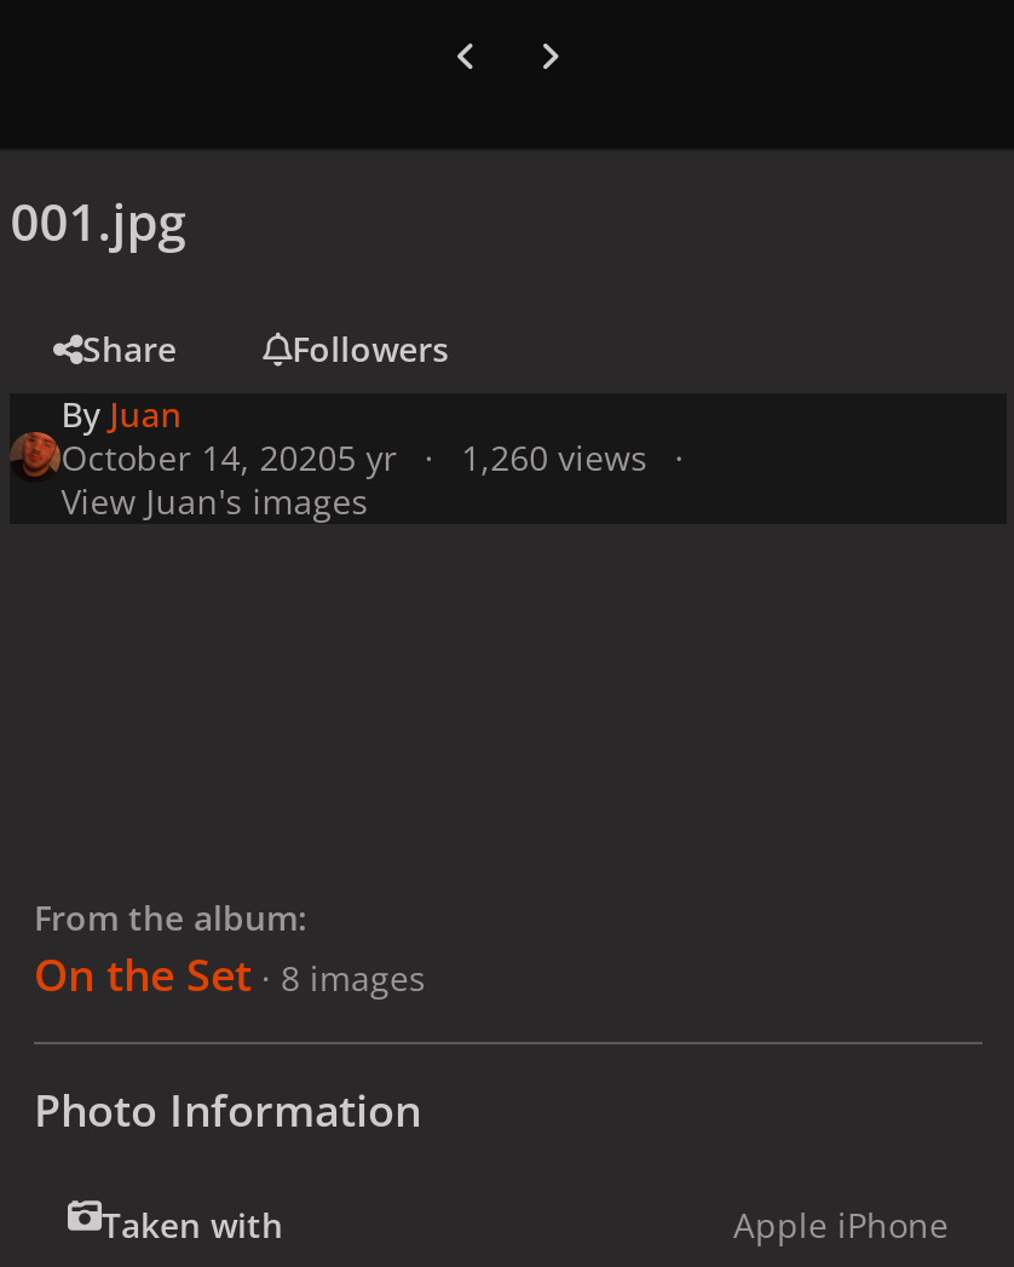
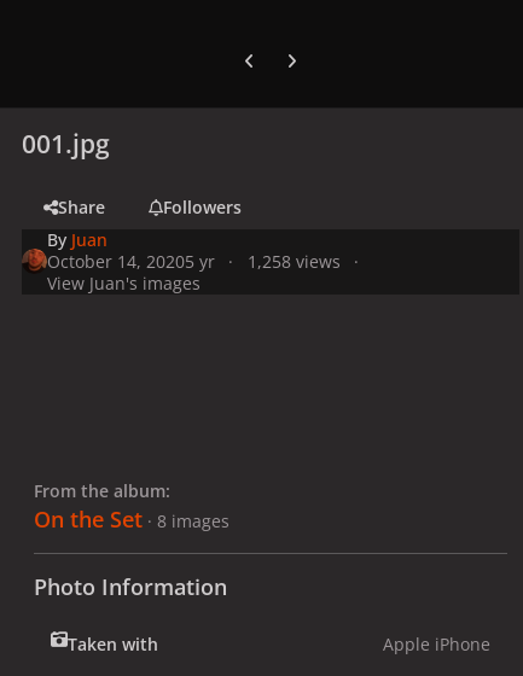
[61,433,648,479] October 14, 20205 yr 1,260 views -> [47,249,340,272] October 14, 20205 yr 1,258 views

